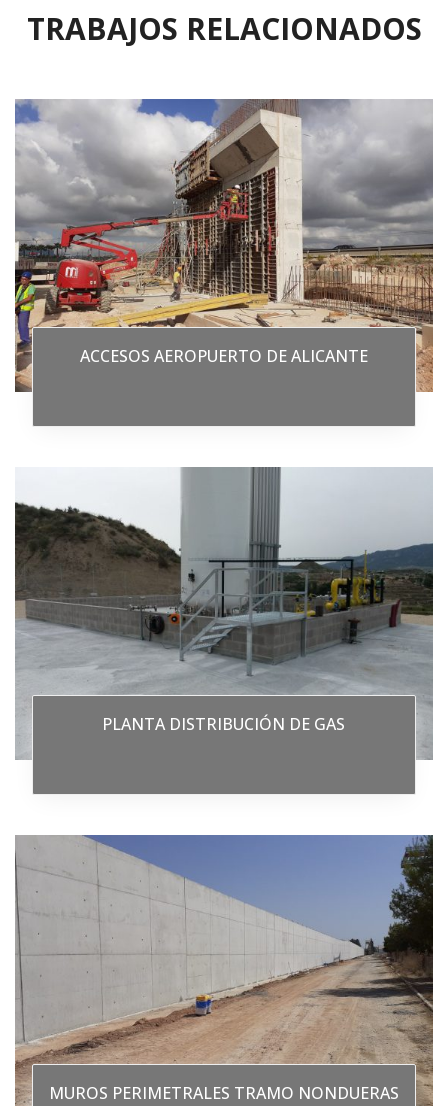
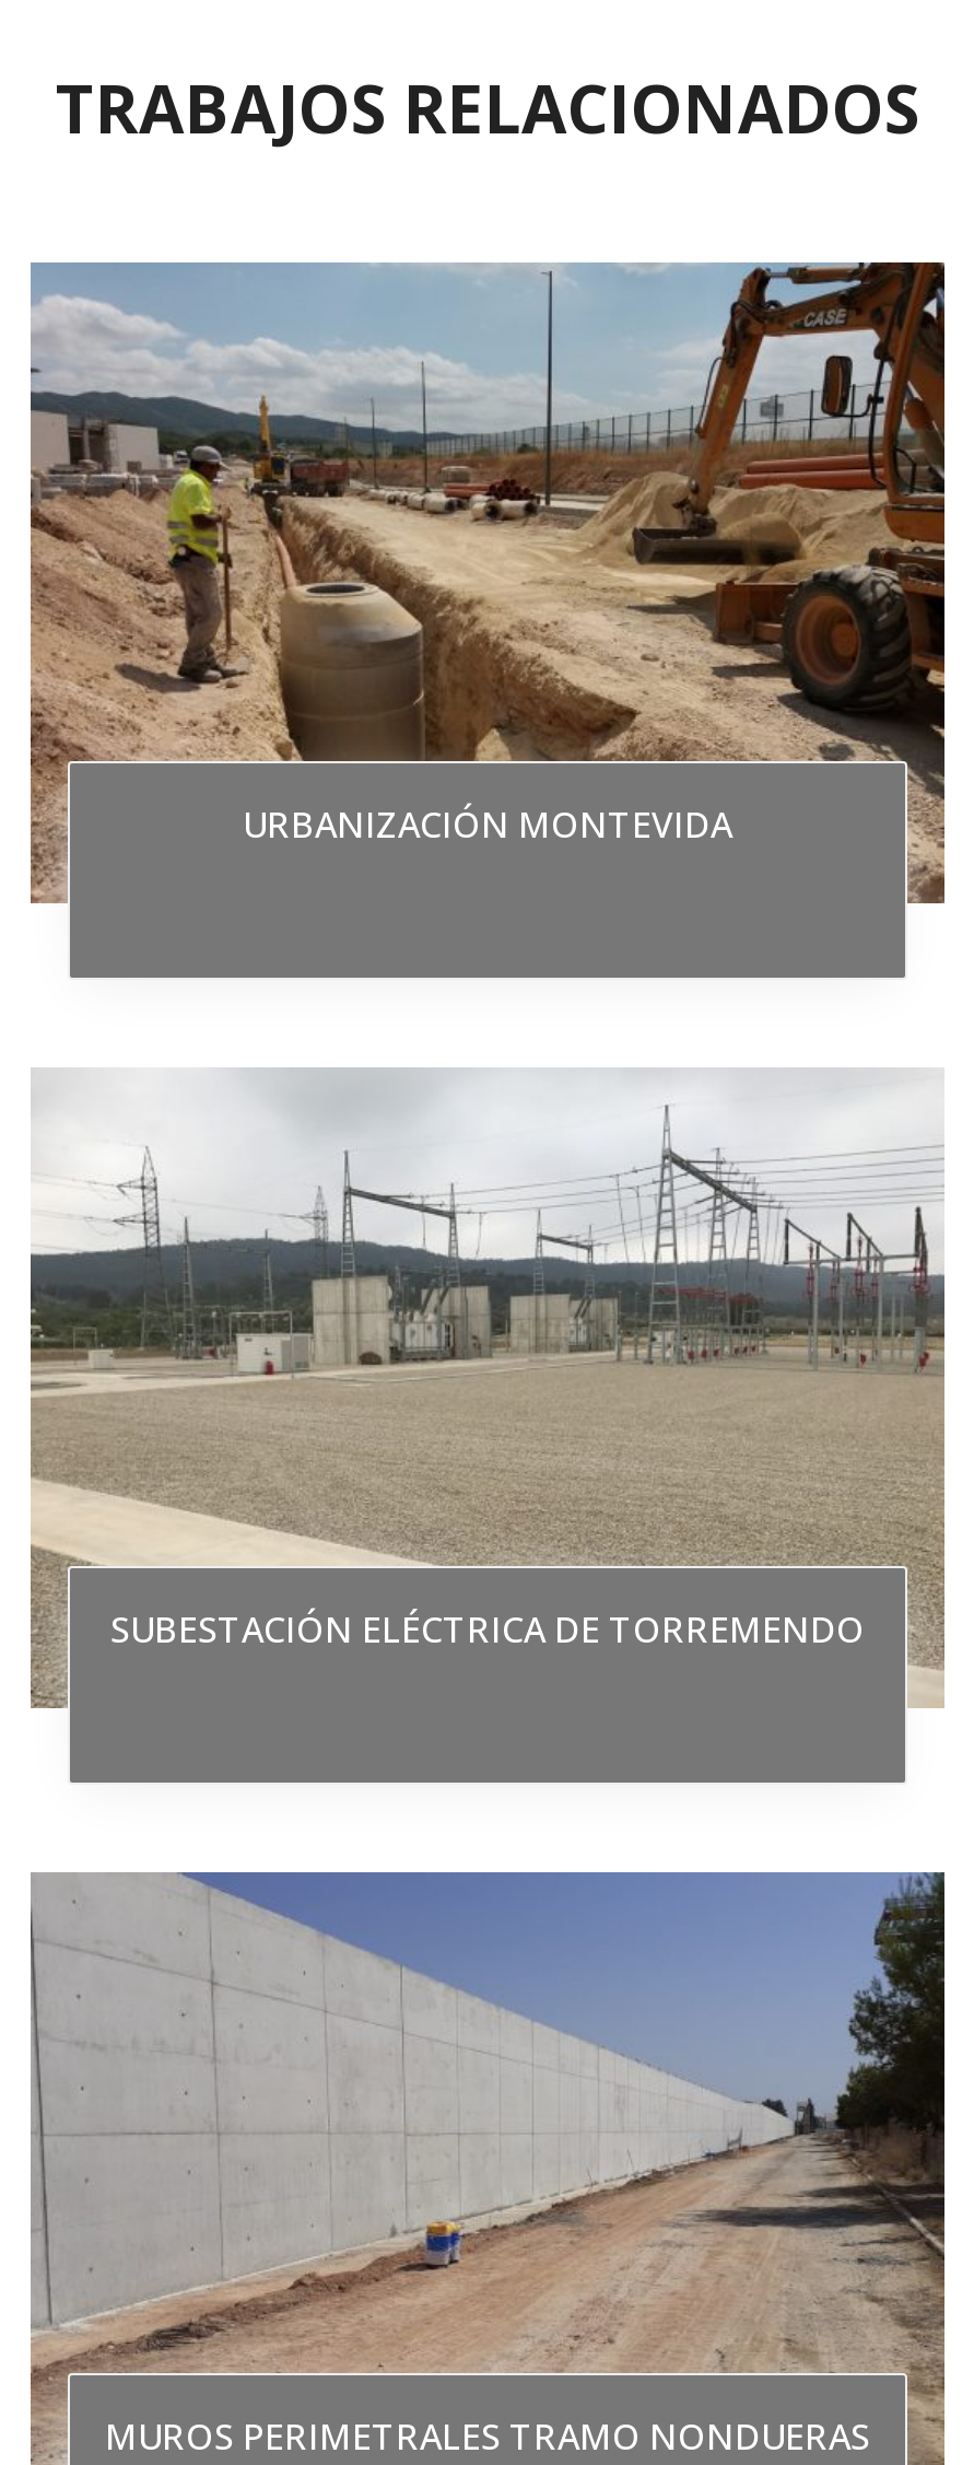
[14,98,434,393] [image] | ACCESOS AEROPUERTO DE ALICANTE -> [28,260,947,903] [image] | URBANIZACIÓN MONTEVIDA
[14,467,434,760] [image] | PLANTA DISTRIBUCIÓN DE GAS -> [31,1070,947,1708] [image] | SUBESTACIÓN ELÉCTRICA DE TORREMENDO

